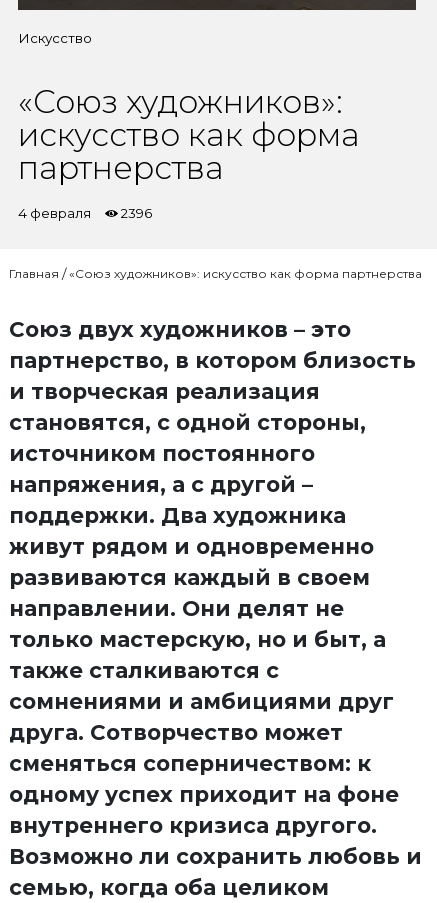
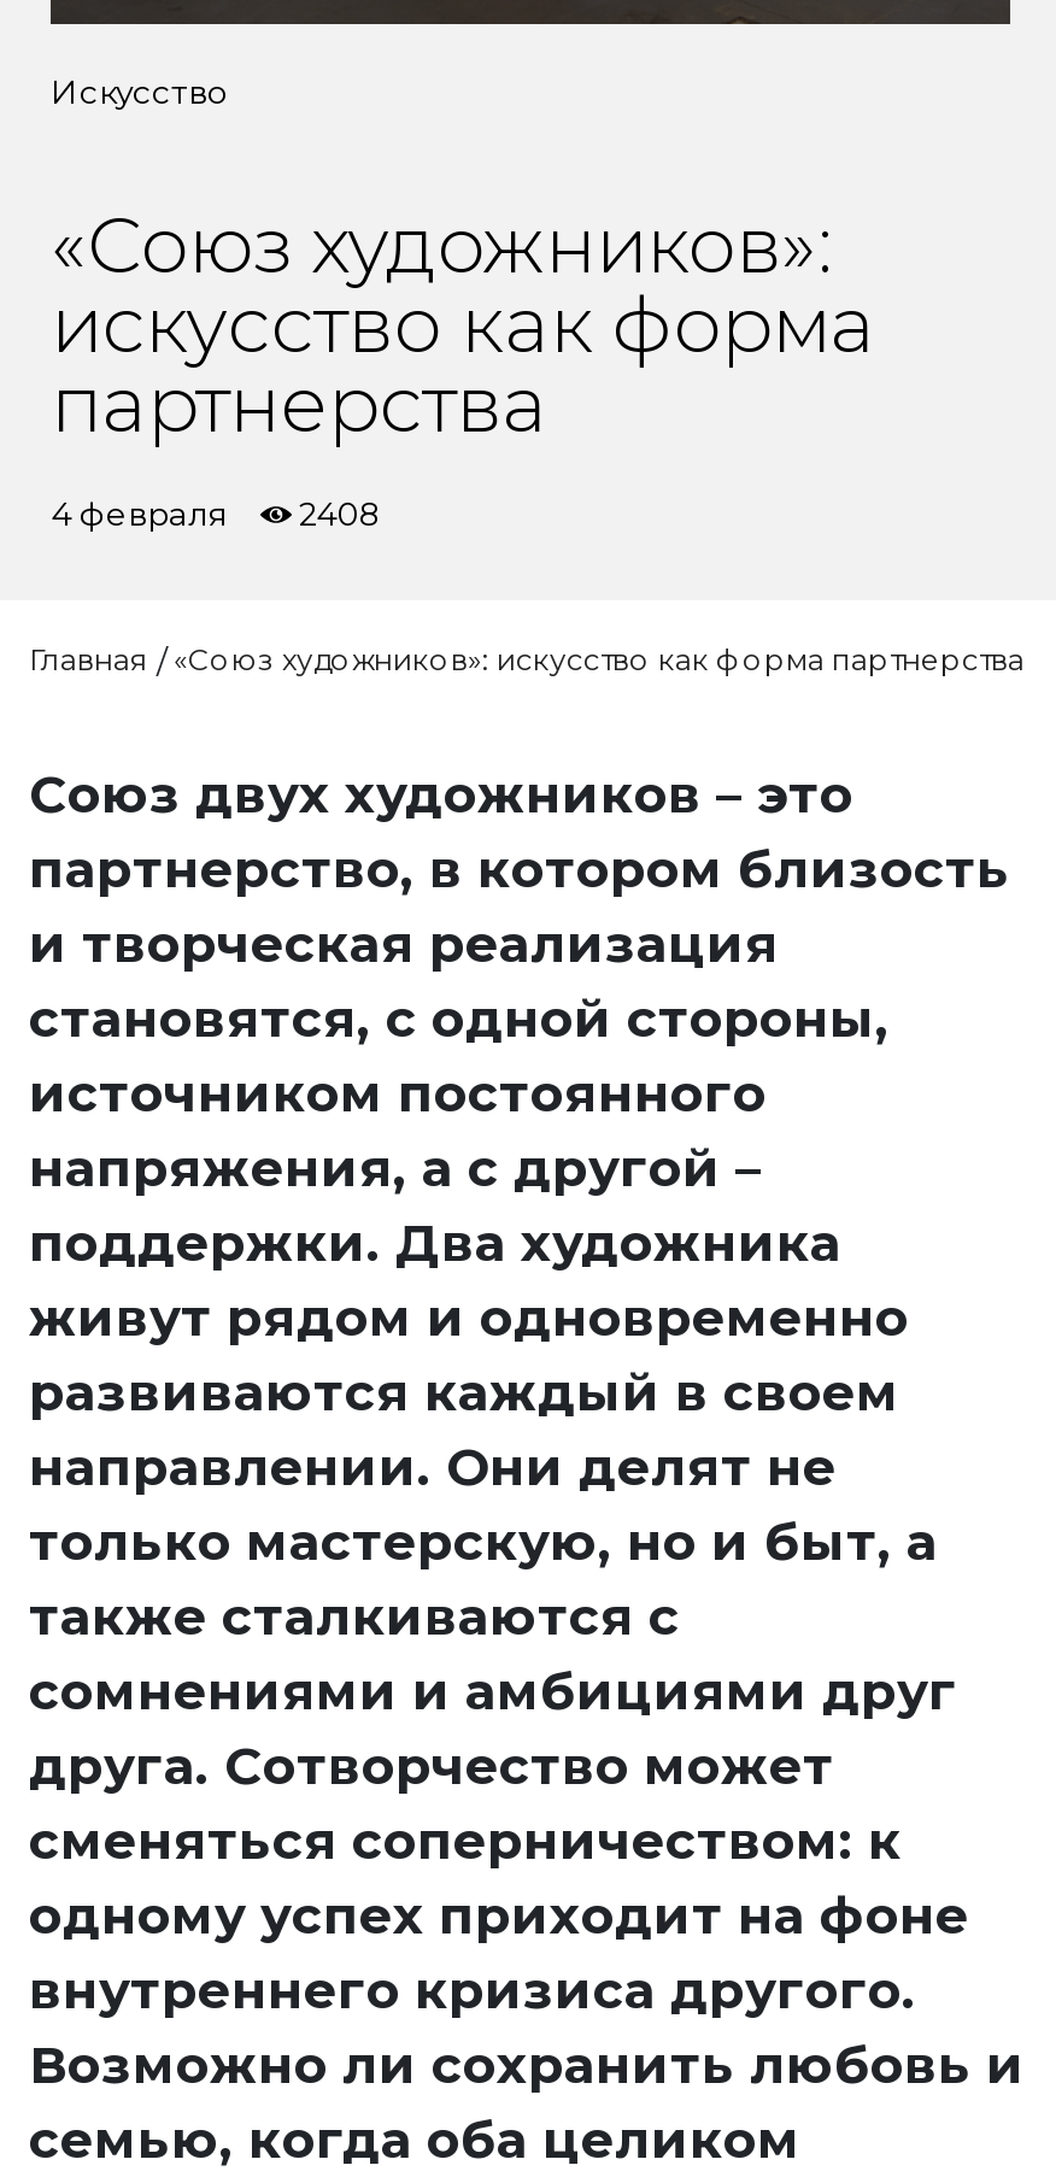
[18,205,152,221] 4 февраля 2396 -> [51,494,381,533] 4 февраля 2408

